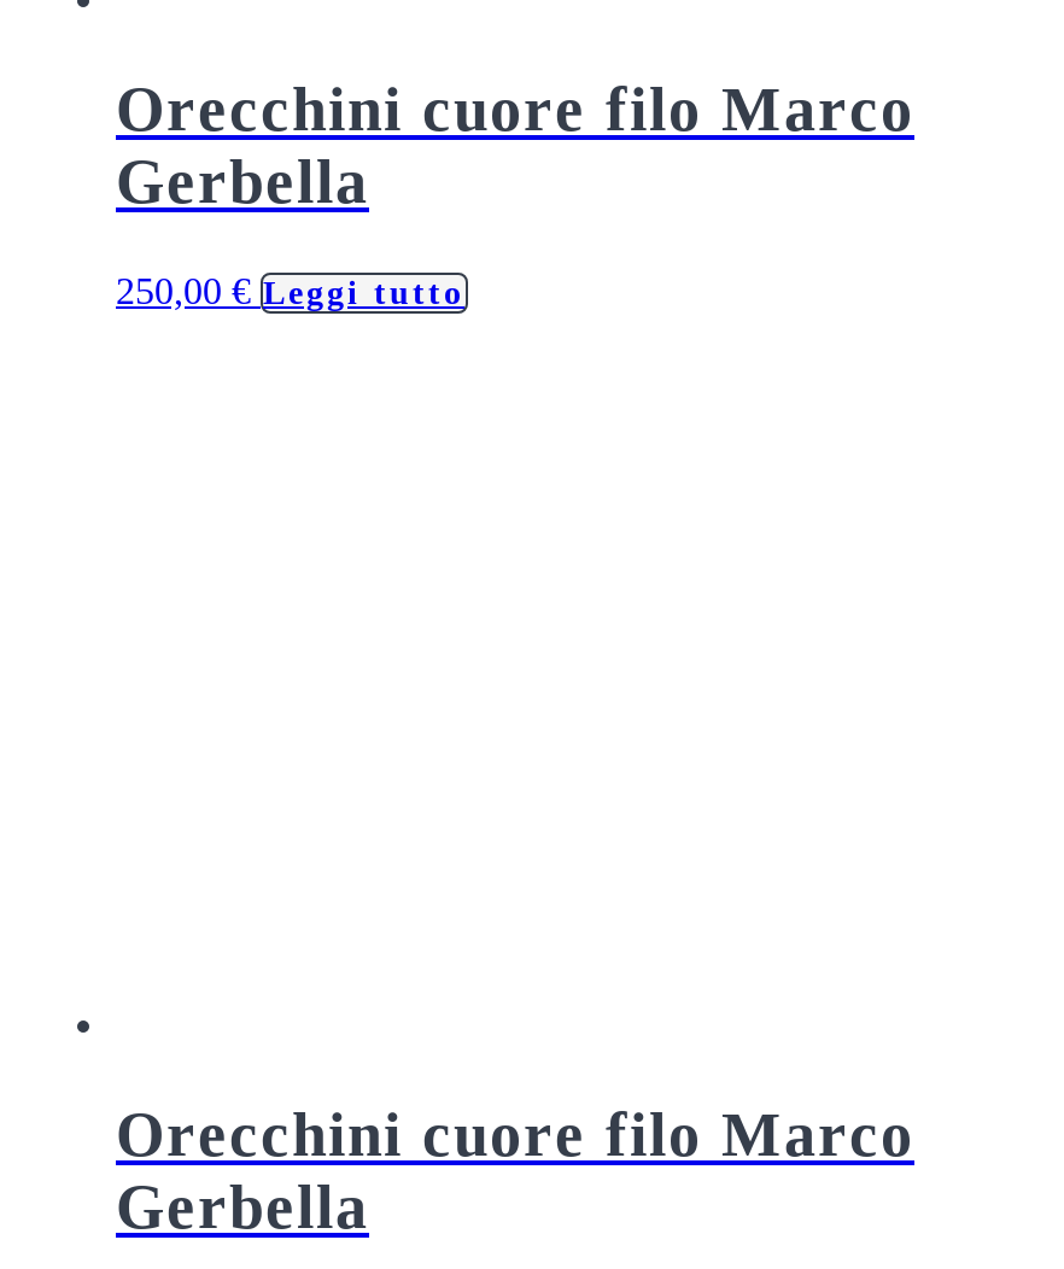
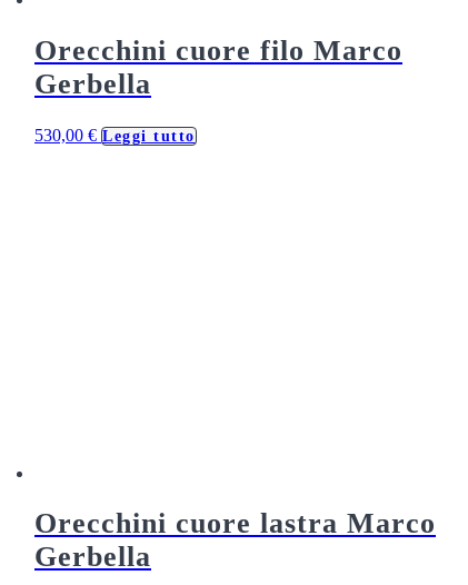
[116,271,464,312] 250,00 € Leggi tutto -> [34,125,195,144] 530,00 € Leggi tutto
[116,1100,914,1170] Orecchini cuore filo Marco -> [34,507,436,540] Orecchini cuore lastra Marco

